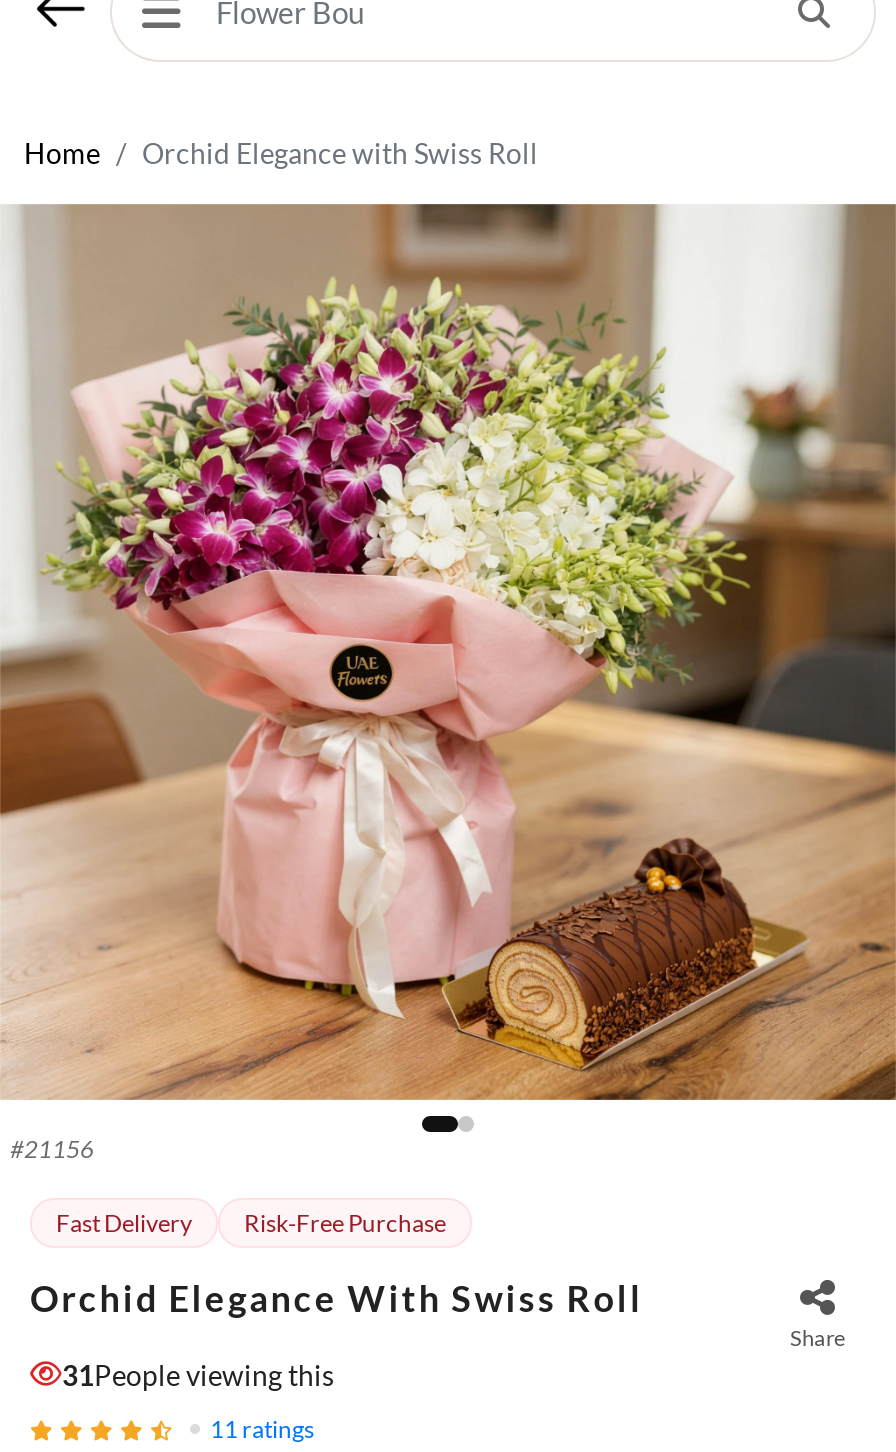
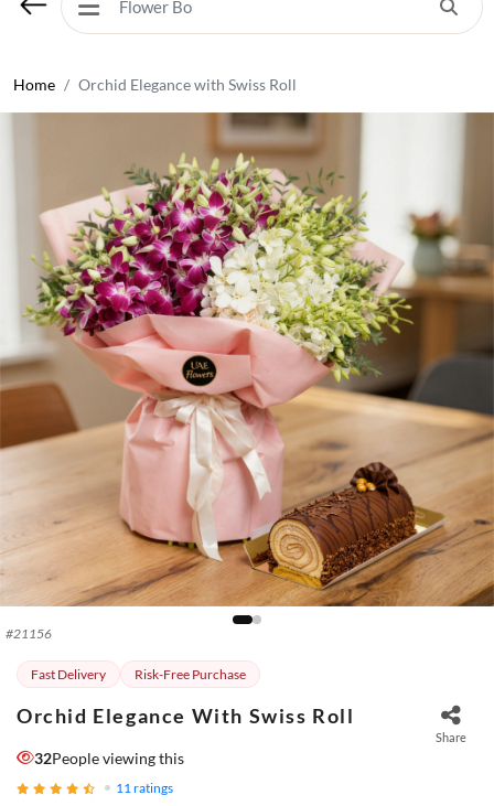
[62,1357,334,1391] 31People viewing this -> [34,748,184,767] 32People viewing this

